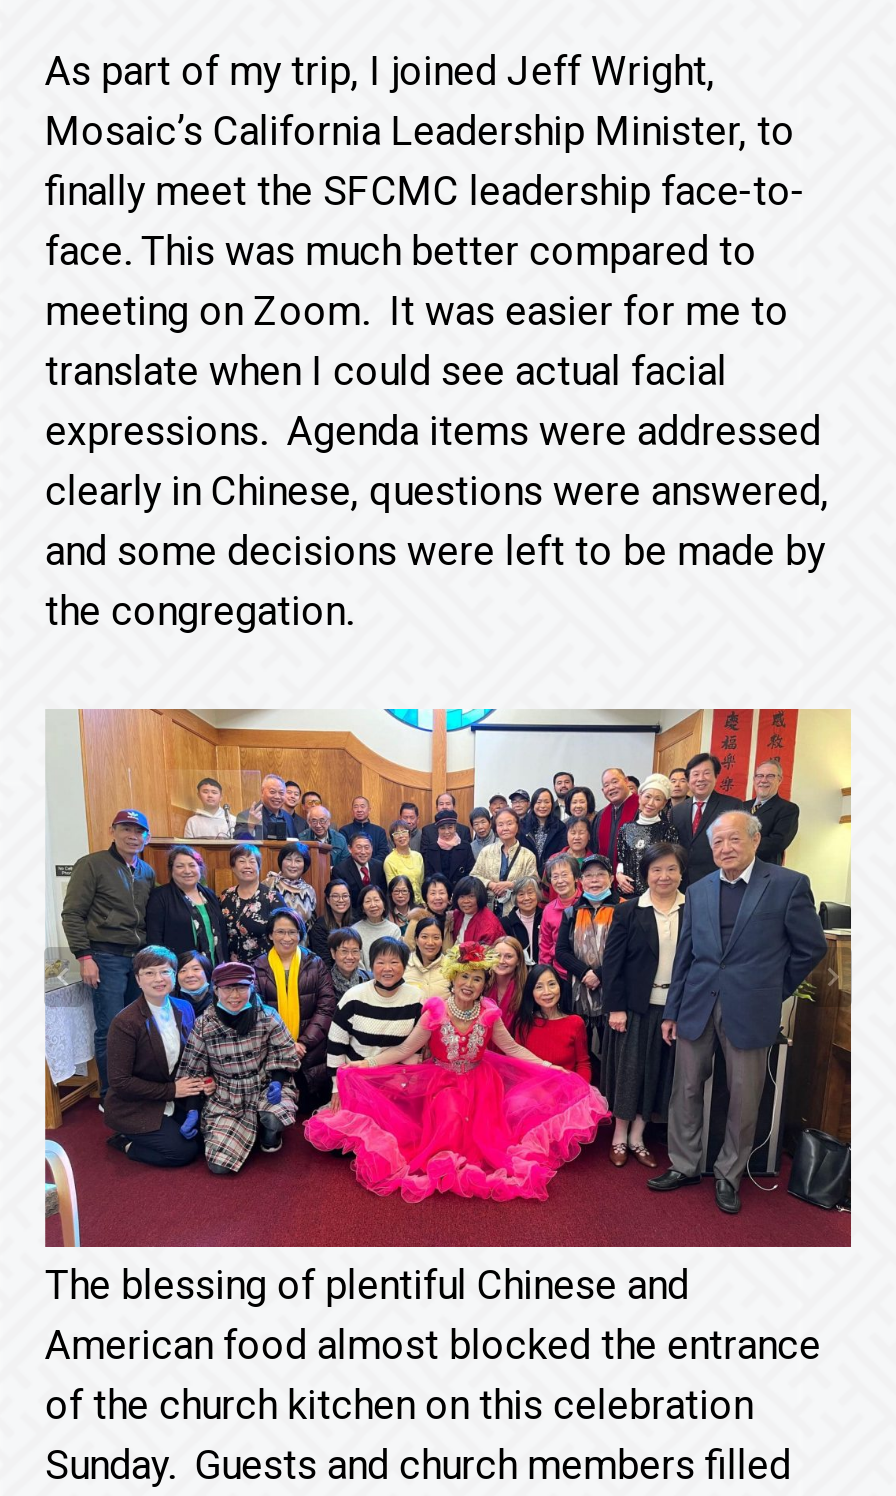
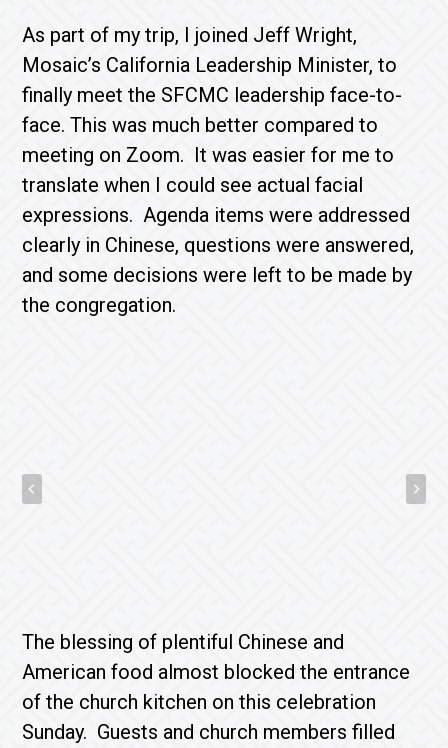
[42,706,854,1250] [image] -> none

